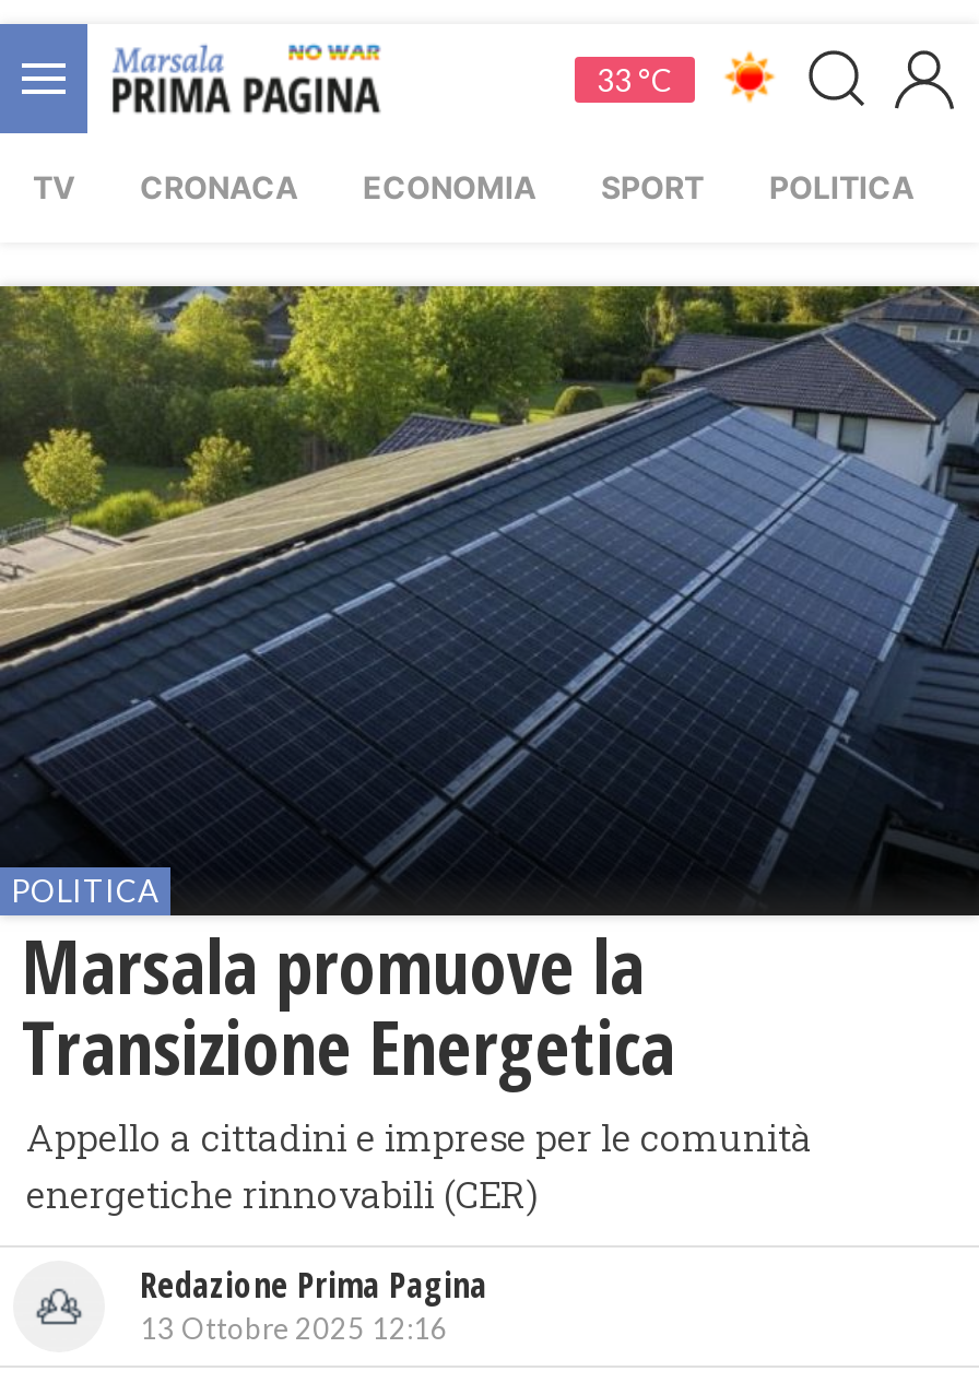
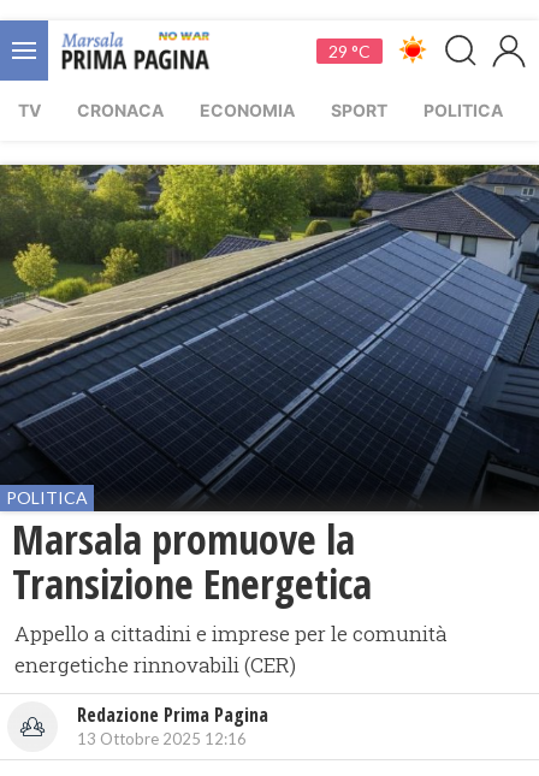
[597,60,673,97] 33 °C -> [328,40,371,61] 29 °C

